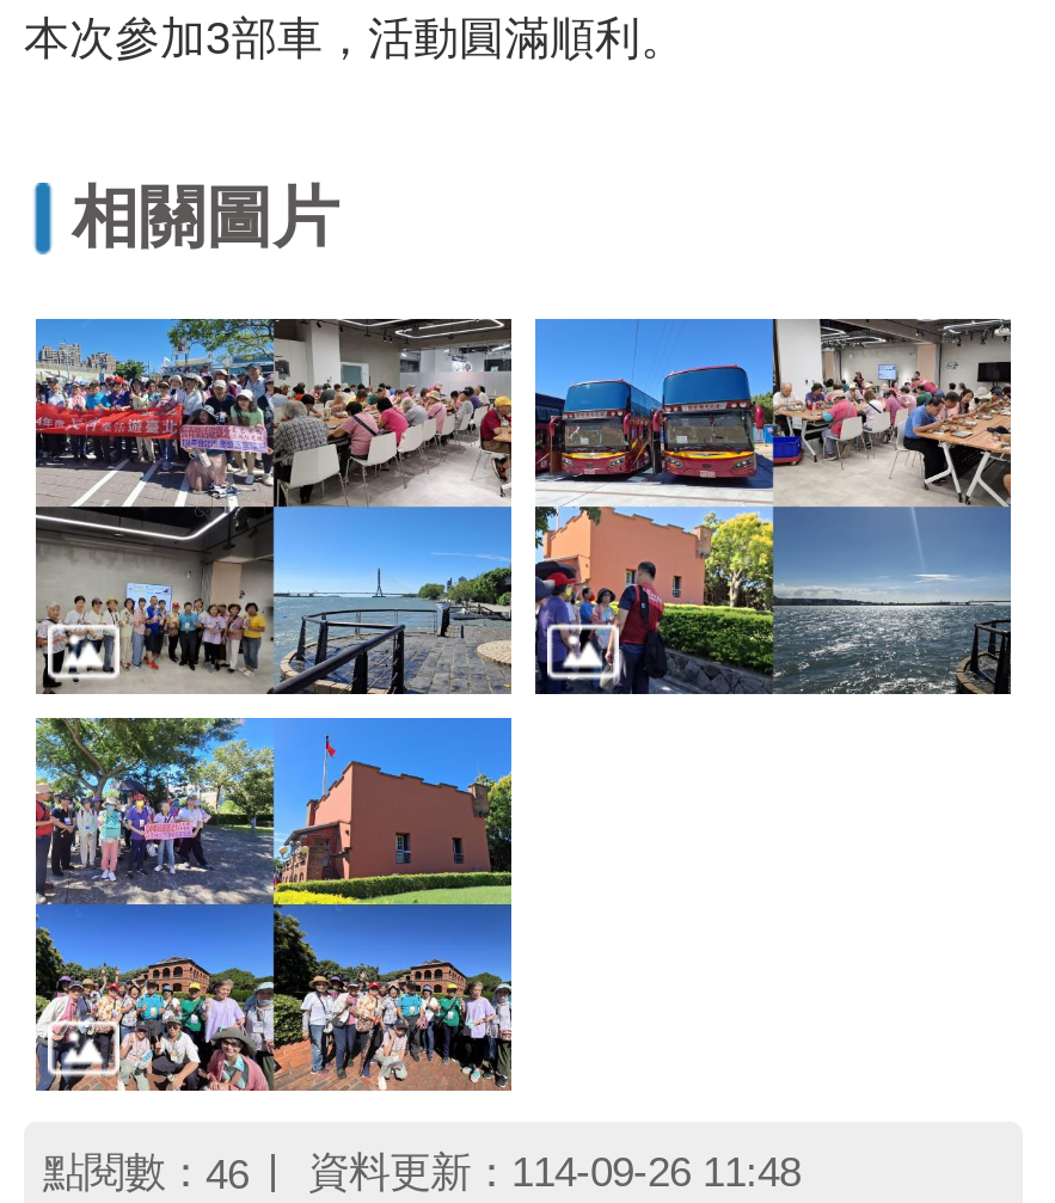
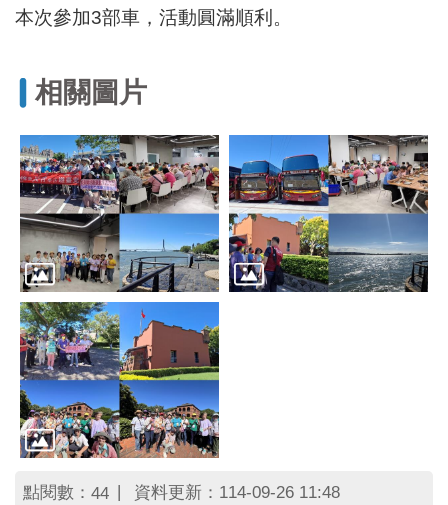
[43,1148,801,1198] 點閱數：46 資料更新：114-09-26 11:48 -> [23,482,340,503] 點閱數：44 資料更新：114-09-26 11:48

